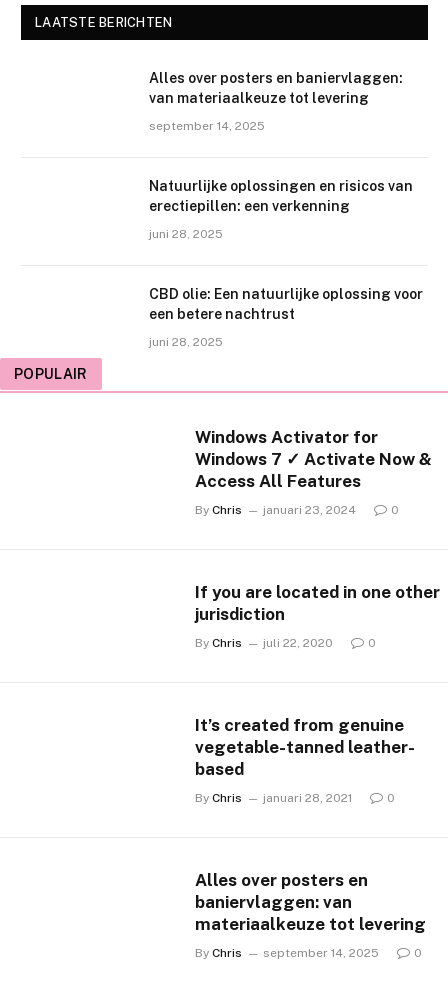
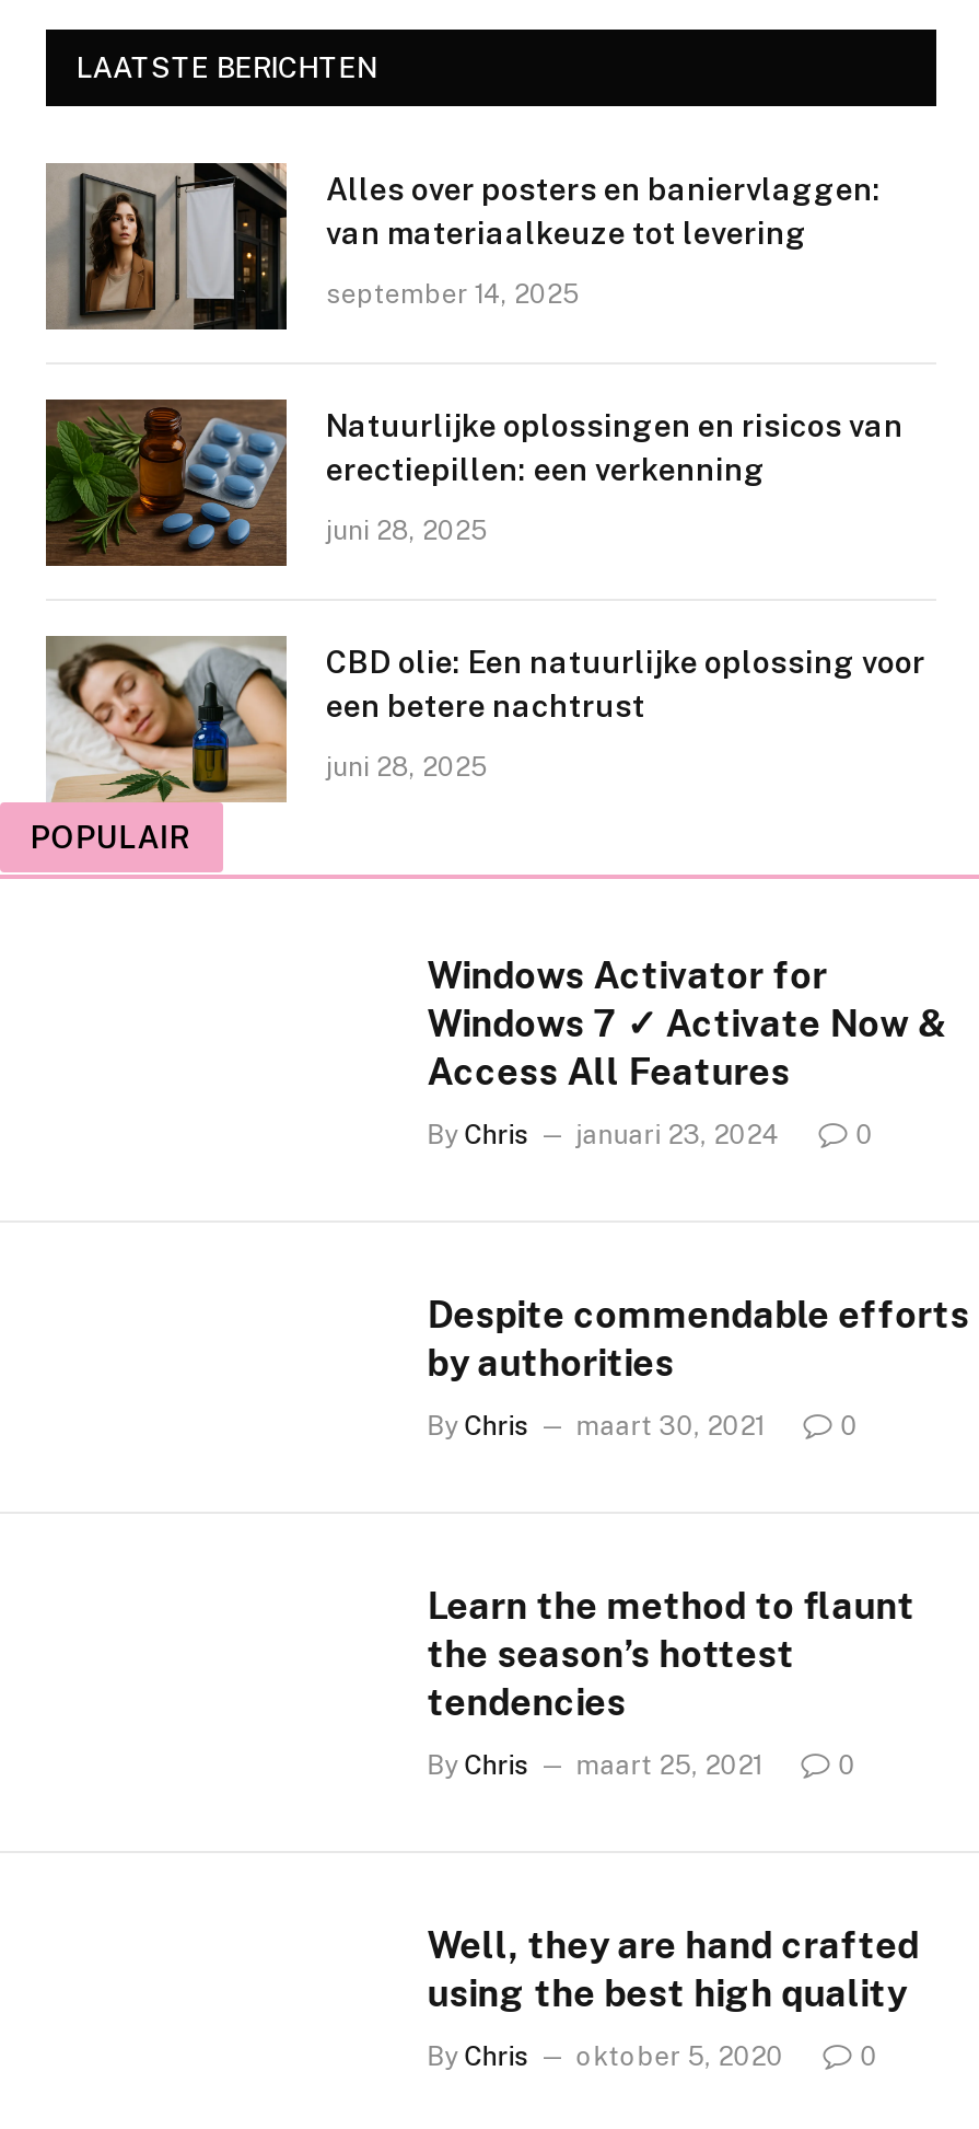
none -> [44,161,289,332] [image]
none -> [44,397,289,568] [image]
none -> [44,634,289,805] [image]
[195,582,440,624] If you are located in one other | jurisdiction -> [427,1293,970,1384] Despite commendable efforts | by authorities
[195,636,333,650] By Chris juli 22, 2020 -> [427,1411,764,1441] By Chris maart 30, 2021
[195,715,415,779] It’s created from genuine | vegetable-tanned leather- | based -> [427,1584,915,1724] Learn the method to flaunt | the season’s hottest | tendencies
[195,791,352,805] By Chris januari 28, 2021 -> [427,1750,762,1781] By Chris maart 25, 2021
[195,870,426,934] Alles over posters en | baniervlaggen: van | materiaalkeuze tot levering -> [427,1923,919,2015] Well, they are hand crafted | using the best high quality
[195,946,379,960] By Chris september 14, 2025 -> [427,2041,784,2072] By Chris oktober 5, 2020

